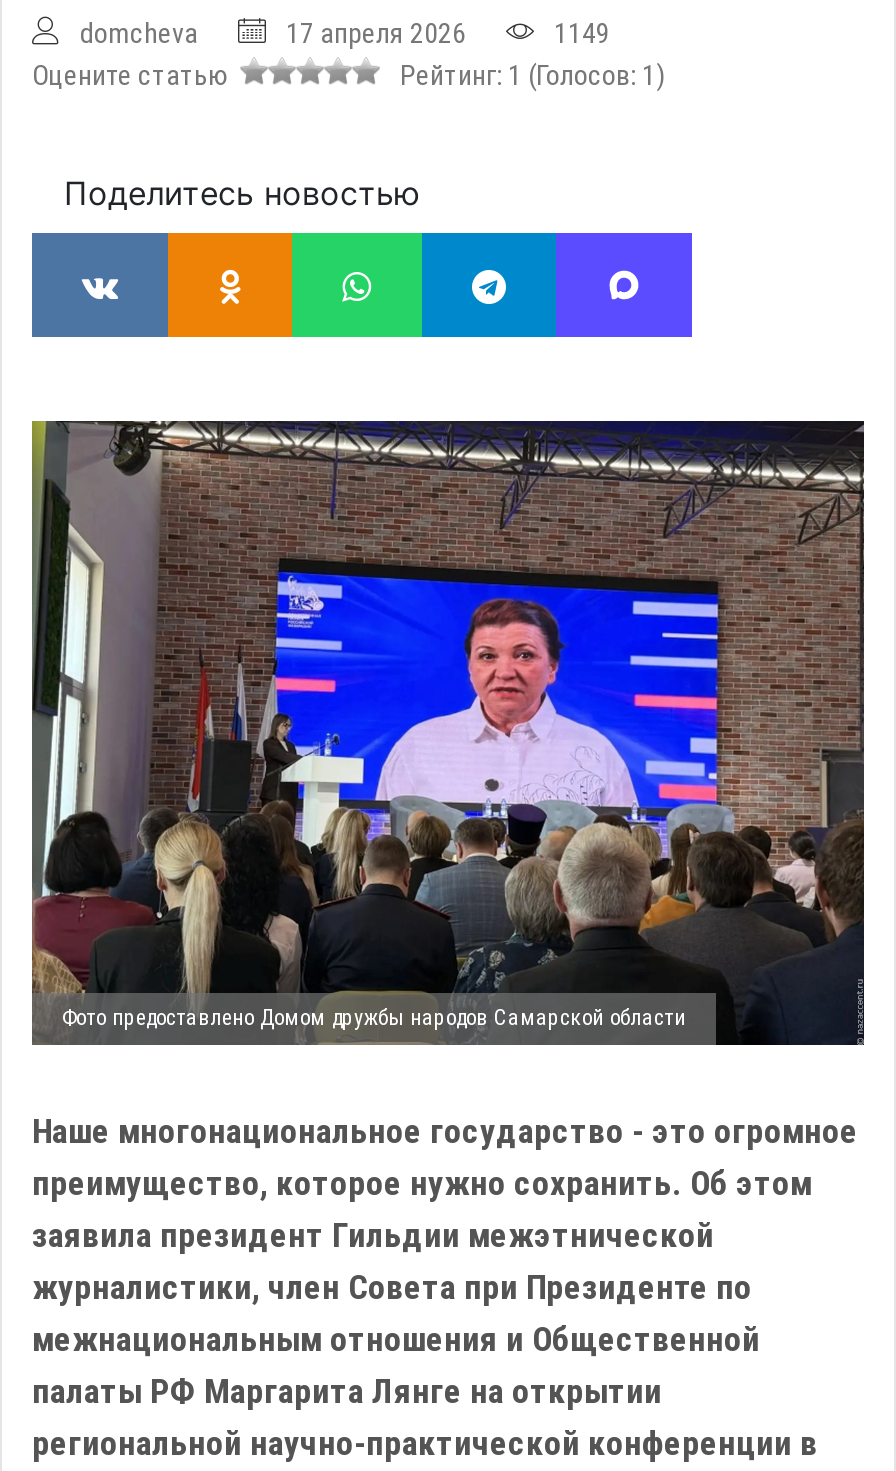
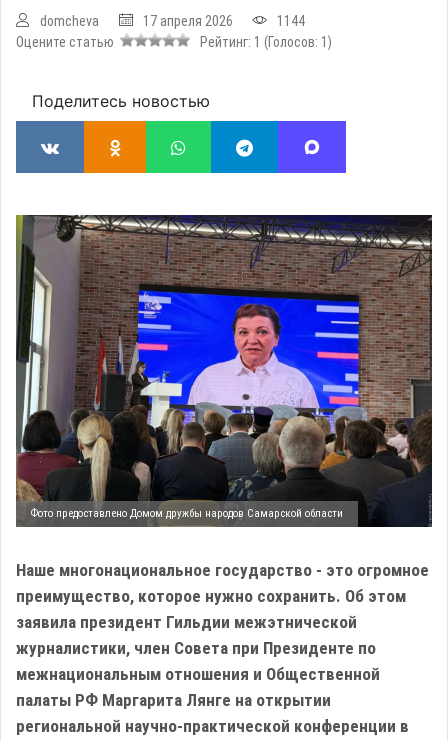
[554,17,610,49] 1149 -> [277,13,305,29] 1144

